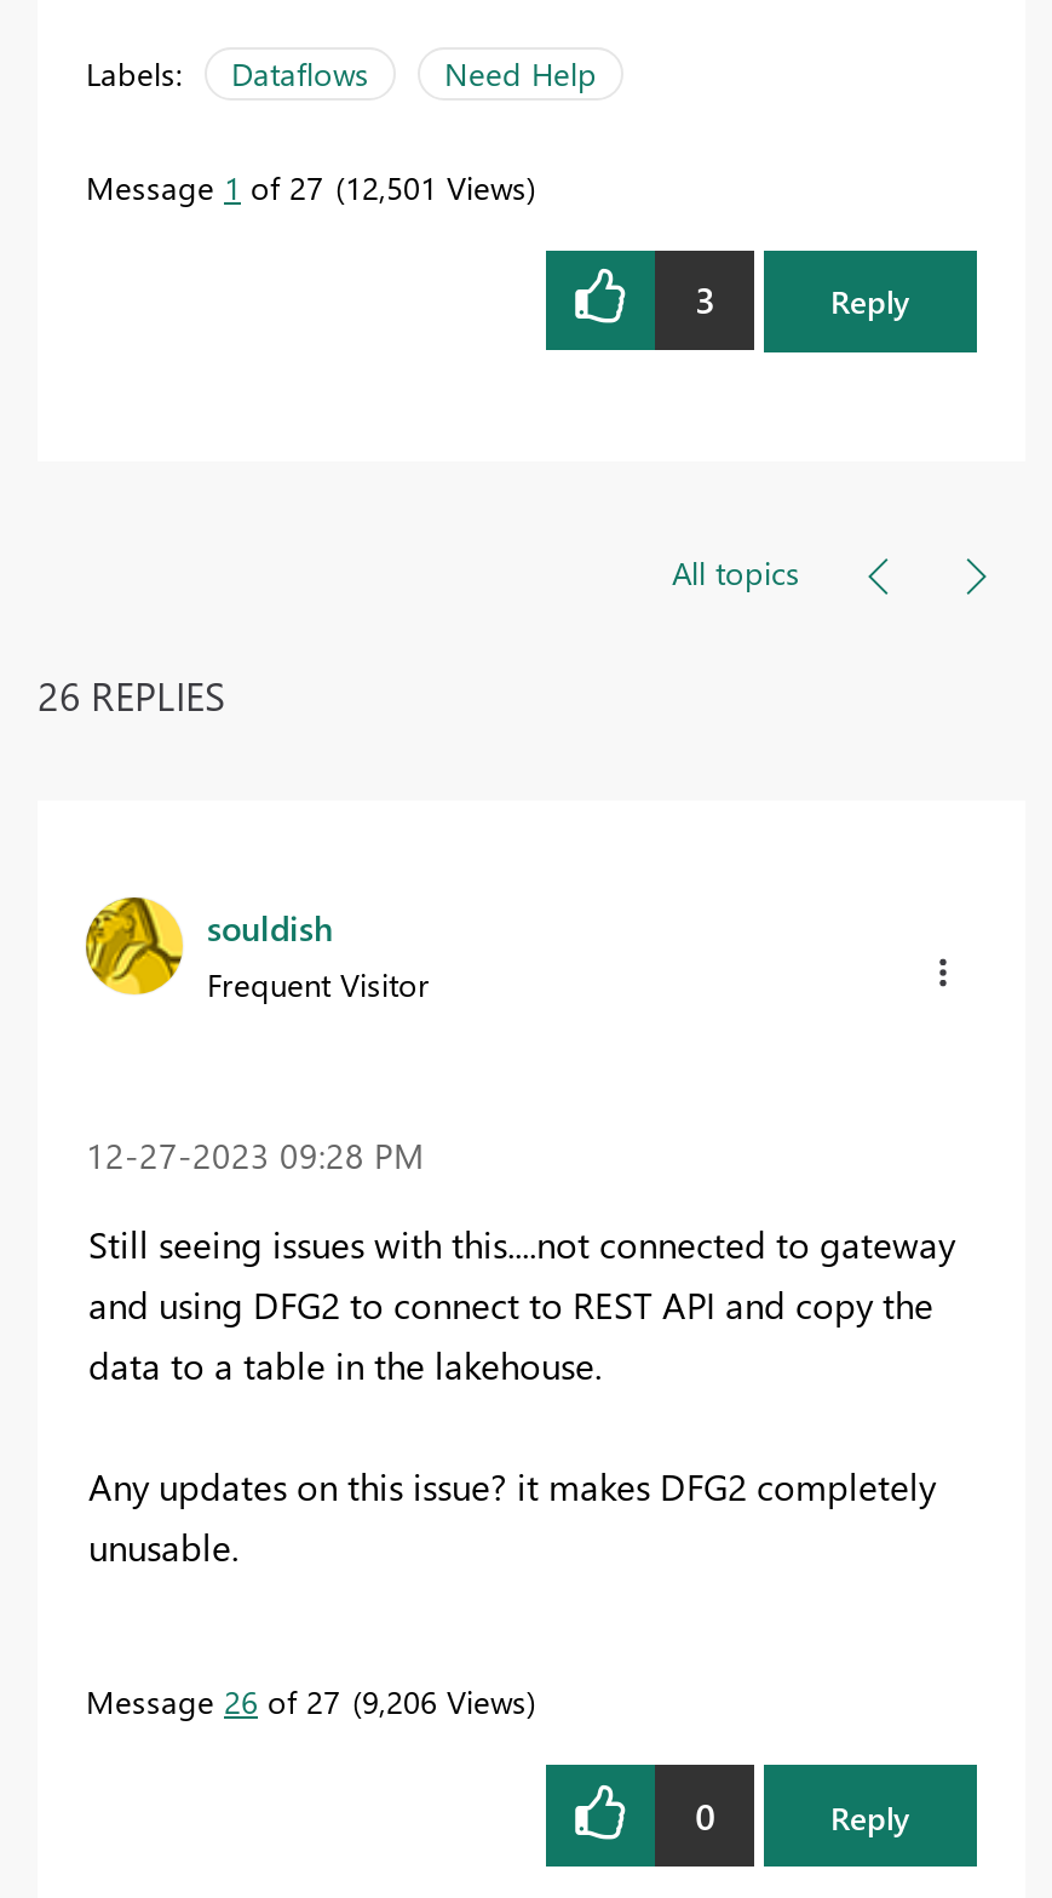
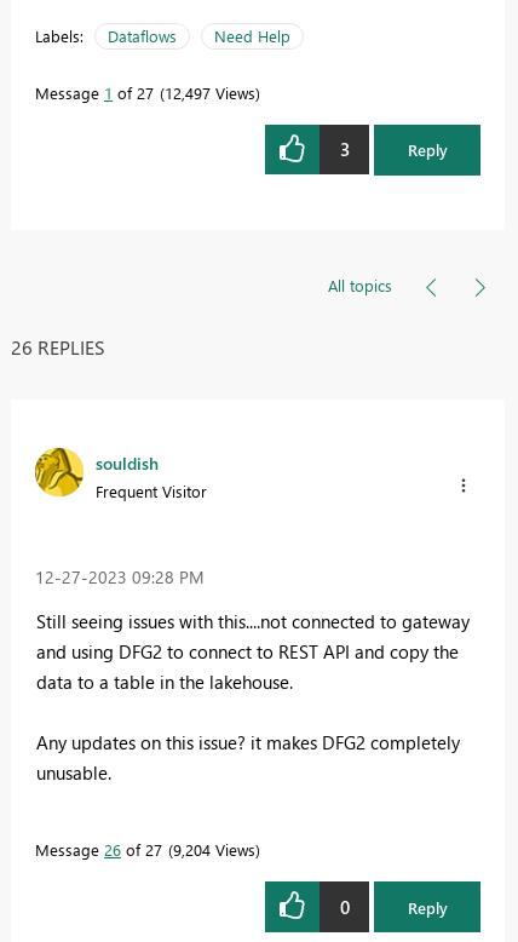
[86,165,527,206] Message 1 of 27 12,501 Views -> [35,82,255,102] Message 1 of 27 12,497 Views
[86,1680,527,1721] Message 26 of 27 9,206 Views -> [35,839,255,860] Message 26 of 27 9,204 Views

